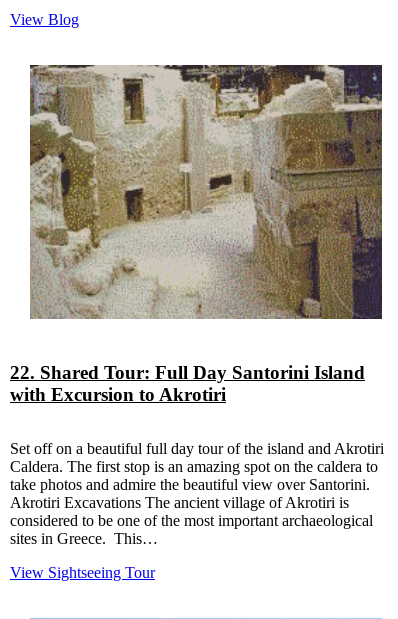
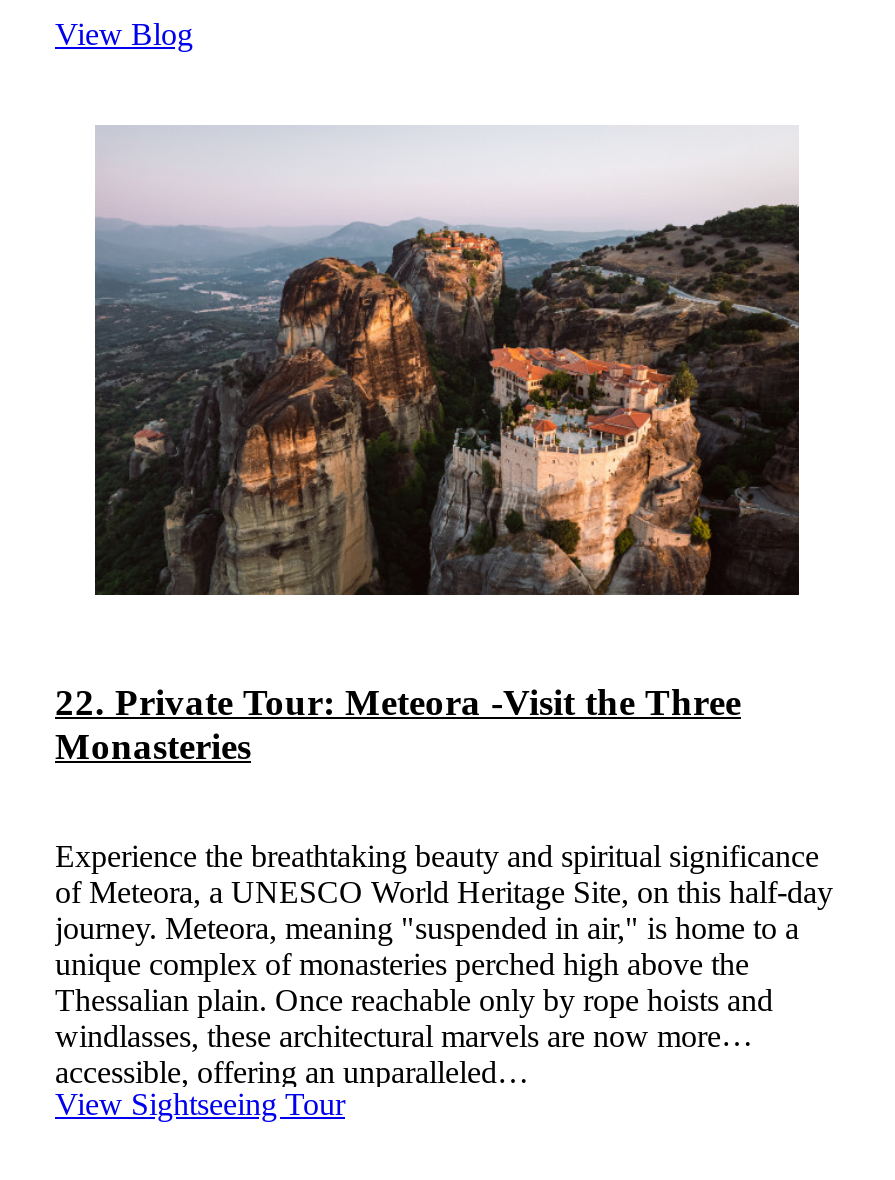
[29,64,383,320] [image] -> [93,125,799,597] [image]
[10,362,365,405] 22. Shared Tour: Full Day Santorini Island | with Excursion to Akrotiri -> [55,681,741,767] 22. Private Tour: Meteora -Visit the Three | Monasteries
[10,440,384,547] Set off on a beautiful full day tour of the island and Akrotiri | Caldera. The first stop is an amazing spot on the caldera to | take photos and admire the beautiful view over Santorini. | Akrotiri Excavations The ancient village of Akrotiri is | considered to be one of the most important archaeological | sites in Greece. This… -> [55,838,833,1088] Experience the breathtaking beauty and spiritual significance | of Meteora, a UNESCO World Heritage Site, on this half-day | journey. Meteora, meaning "suspended in air," is home to a | unique complex of monasteries perched high above the | Thessalian plain. Once reachable only by rope hoists and | windlasses, these architectural marvels are now more | accessible, offering an unparalleled…

